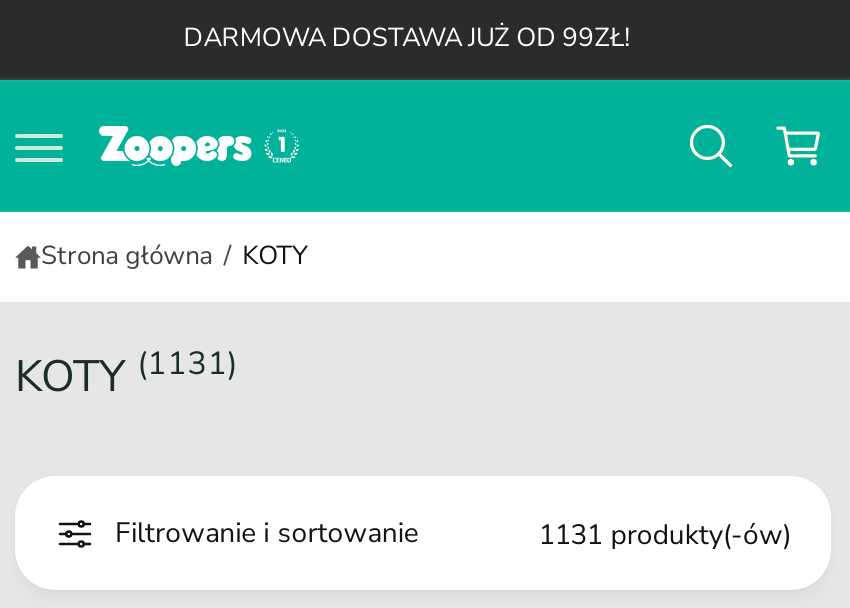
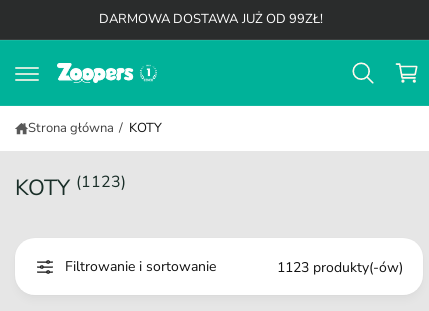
[15,342,238,407] KOTY (1131) -> [15,171,126,203] KOTY (1123)
[538,516,791,554] 1131 produkty(-ów) -> [277,258,403,277] 1123 produkty(-ów)

